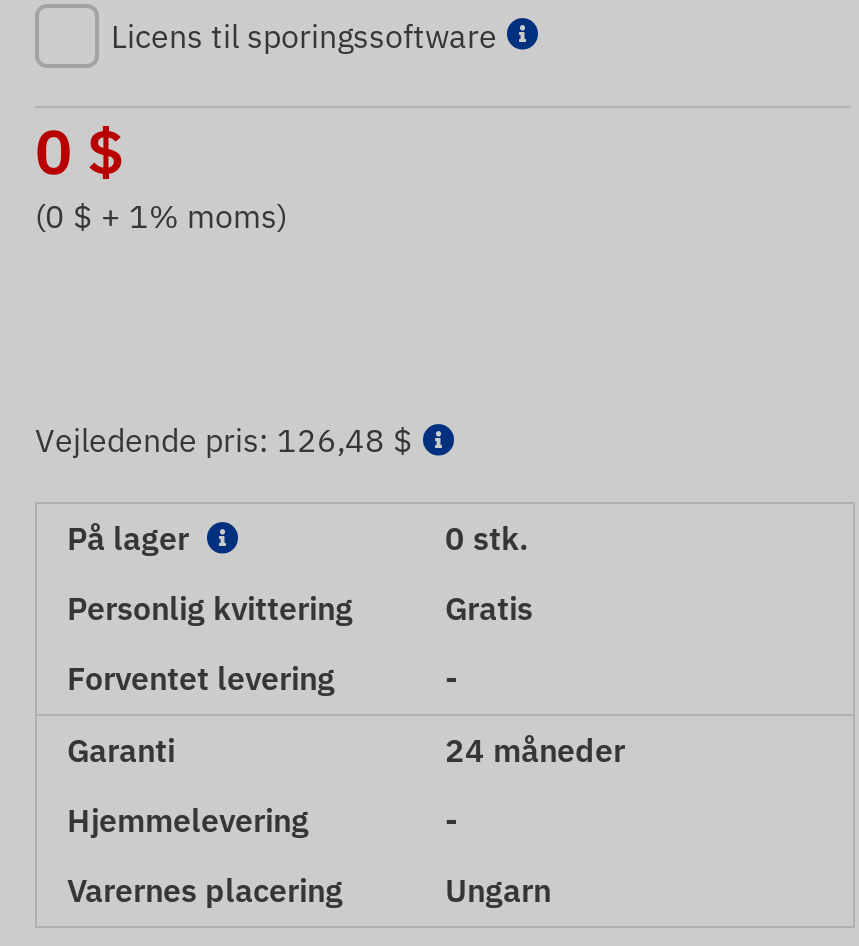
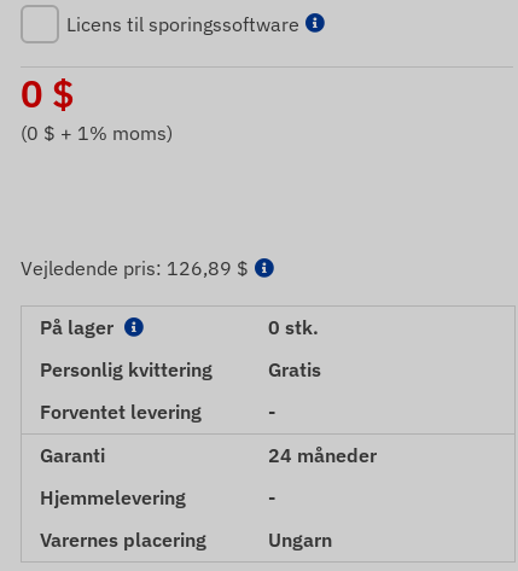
[35,419,413,459] Vejledende pris: 126,48 $ -> [21,255,249,280] Vejledende pris: 126,89 $

